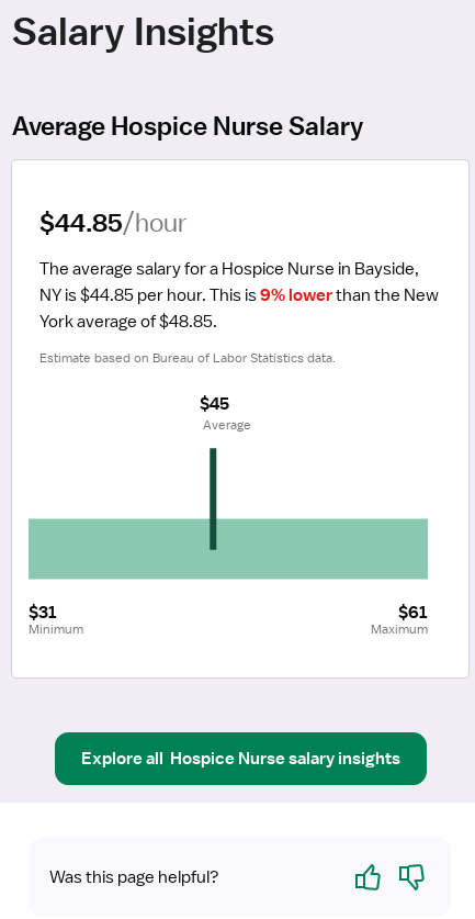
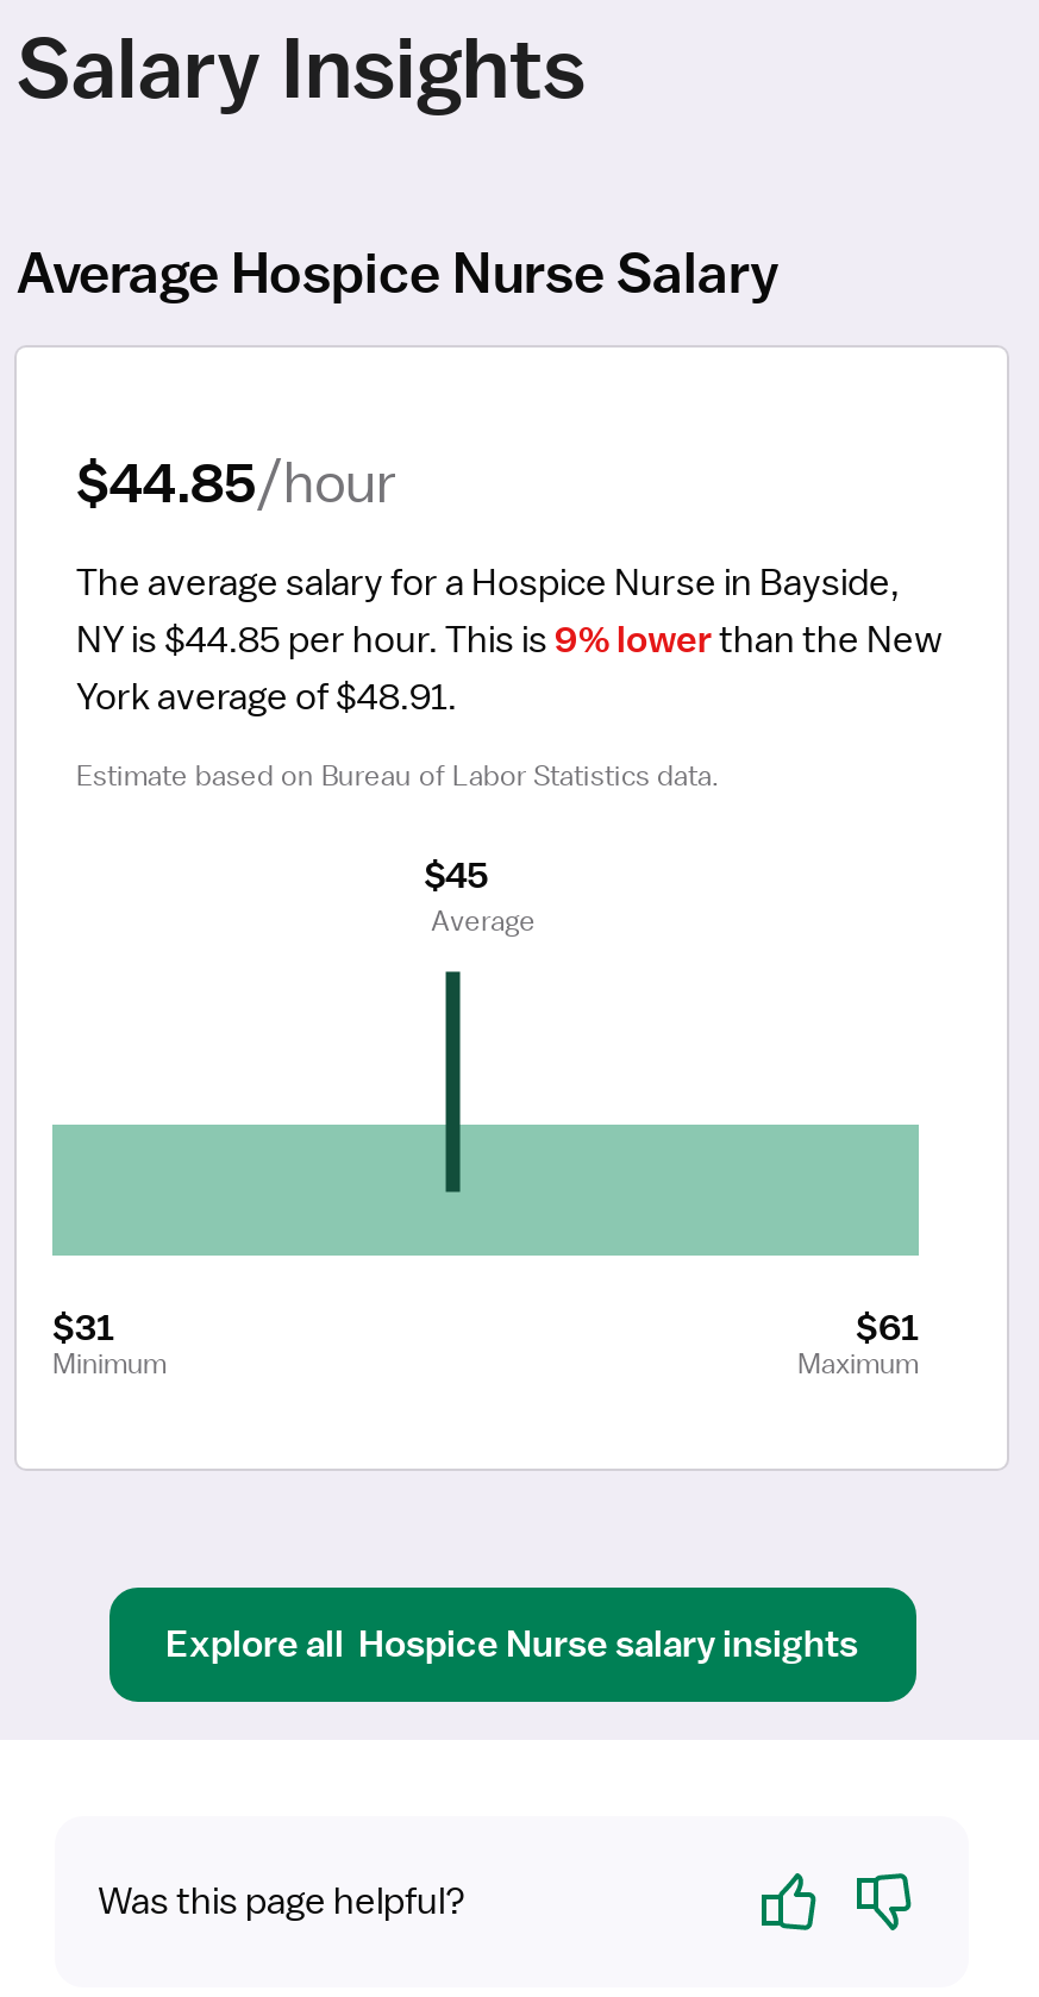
[39,311,217,333] York average of $48.85. -> [76,674,457,722] York average of $48.91.

